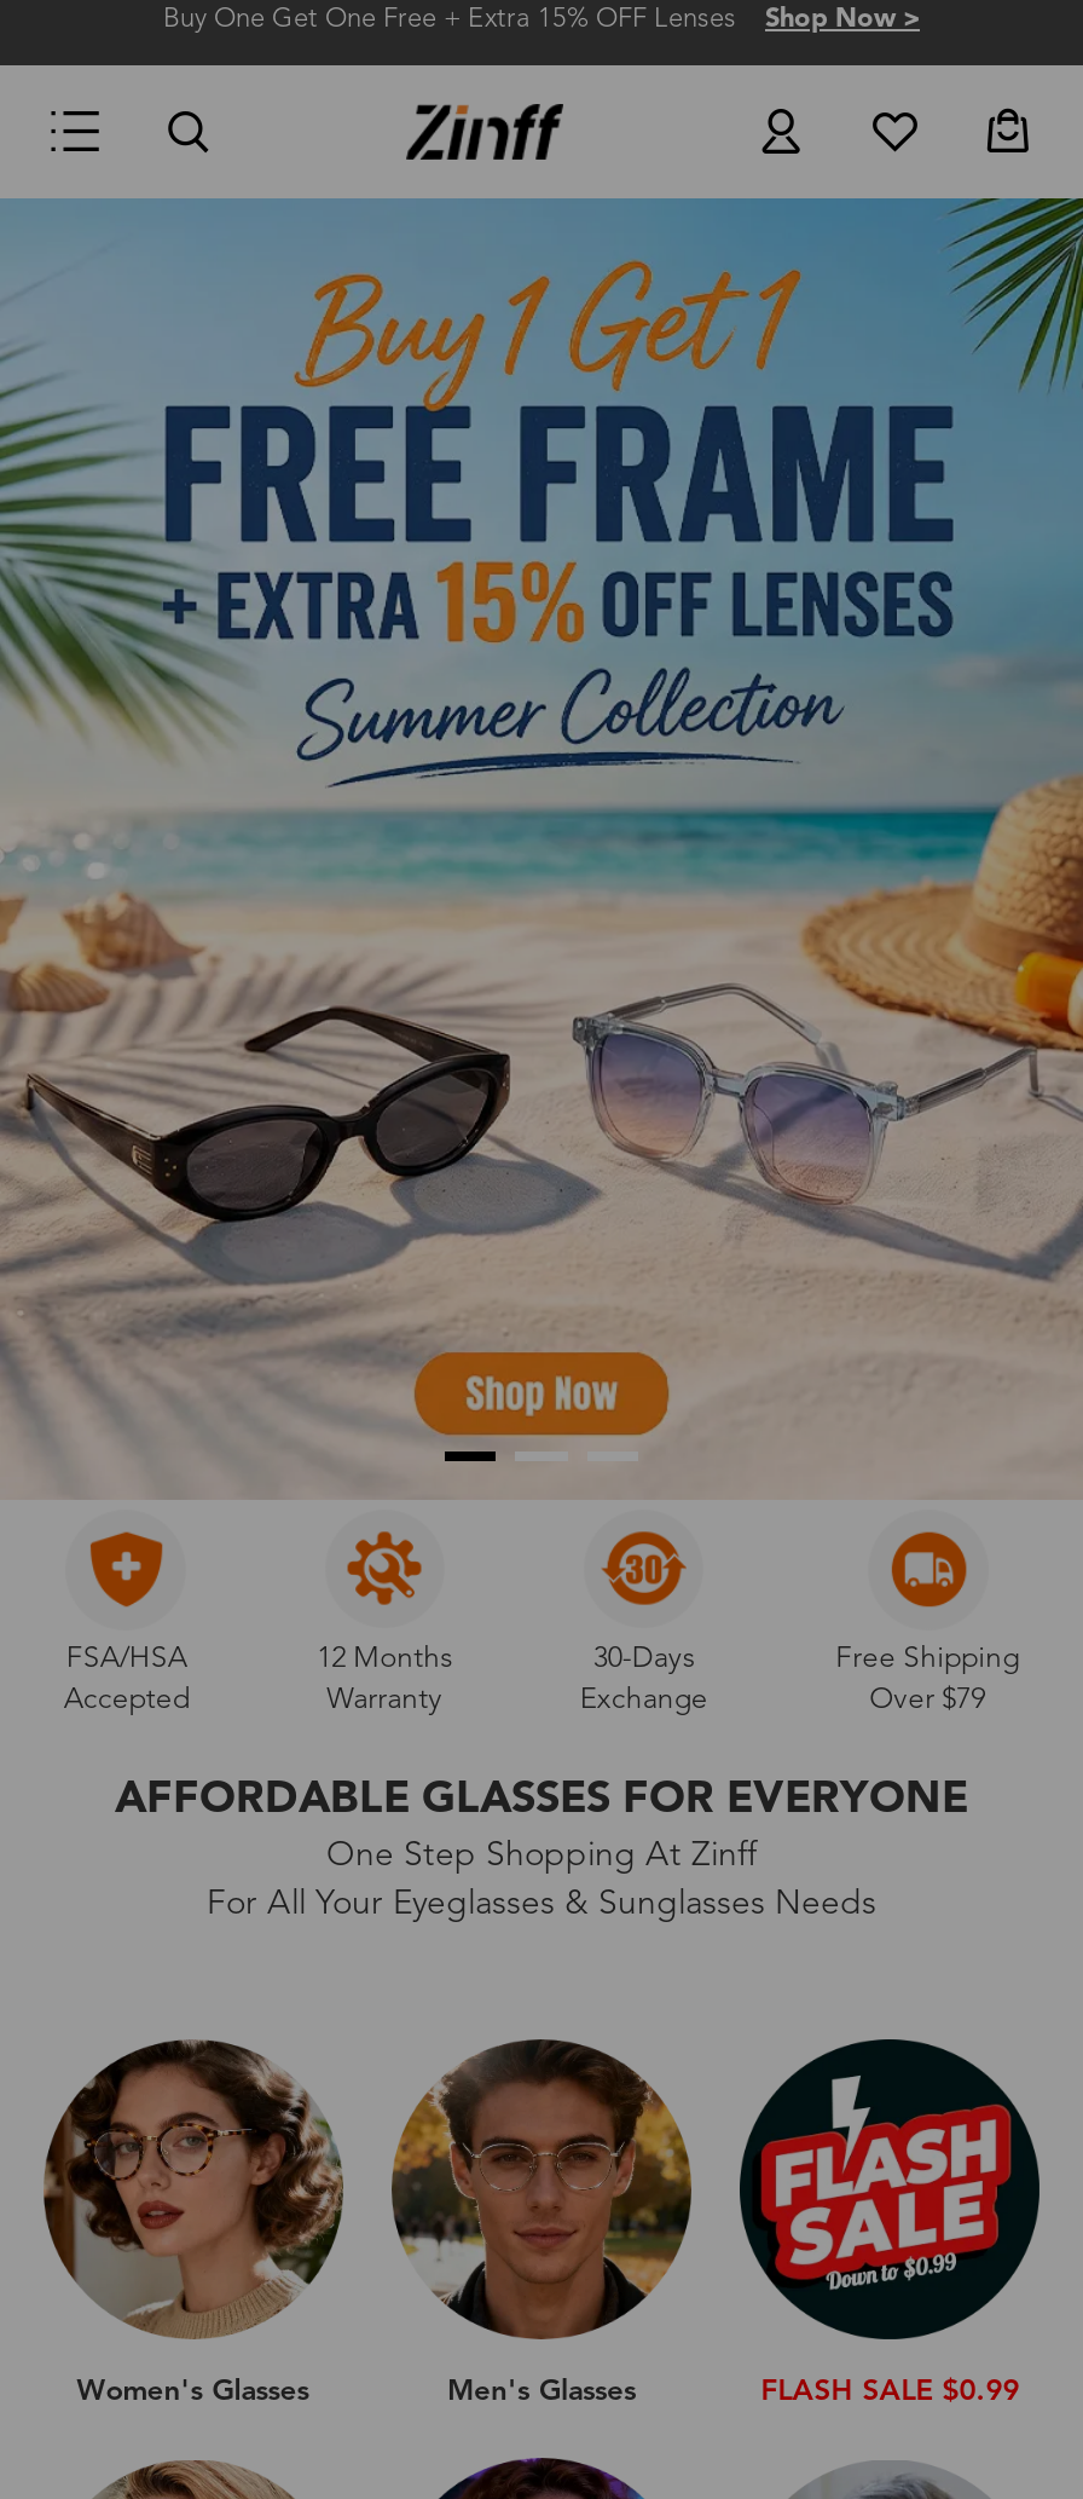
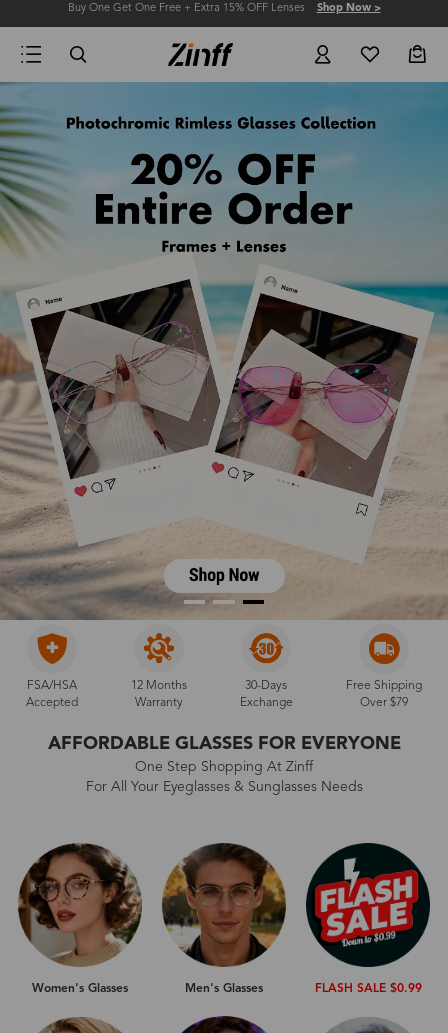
[7,196,1076,1497] [image] -> [3,81,445,620] [image]

